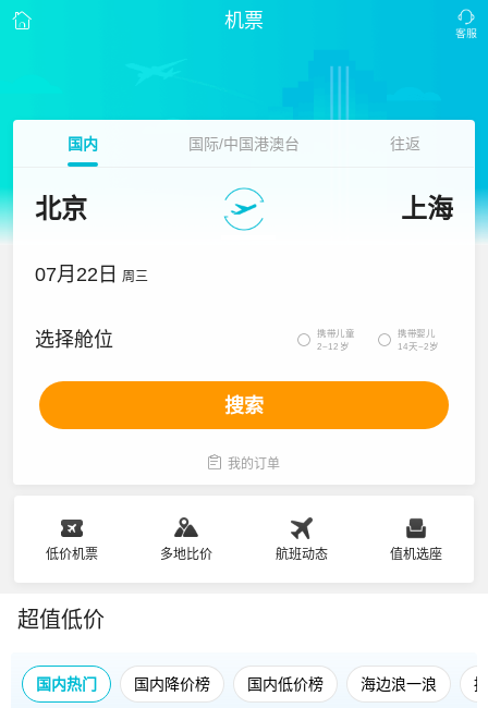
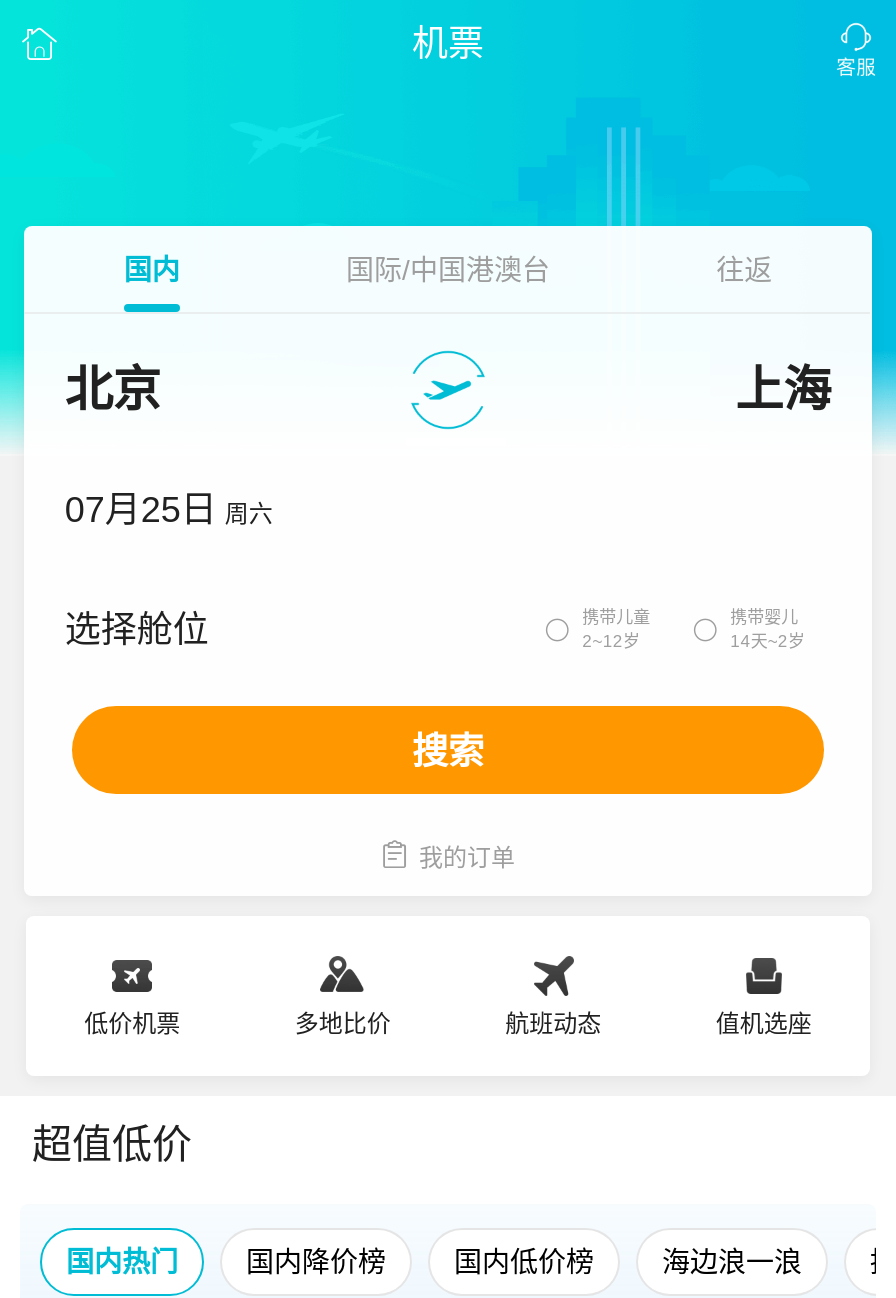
[35,264,148,285] 07月22日 周三 -> [65,490,273,530] 07月25日 周六

